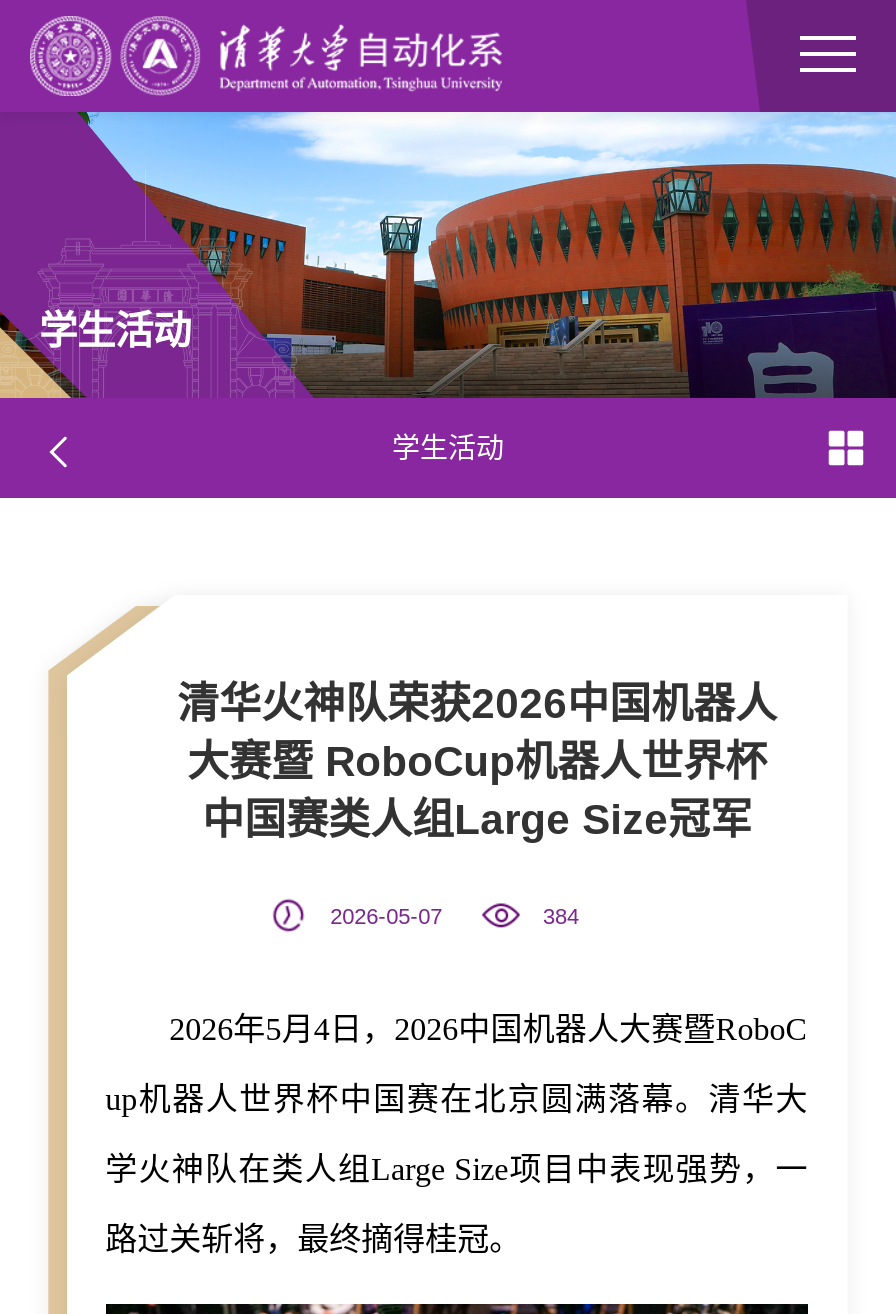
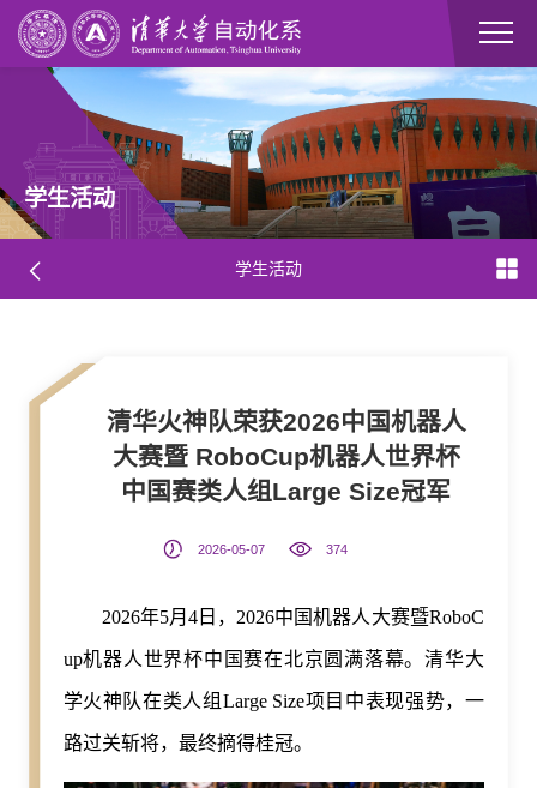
[543,905,579,929] 384 -> [325,543,347,557] 374

